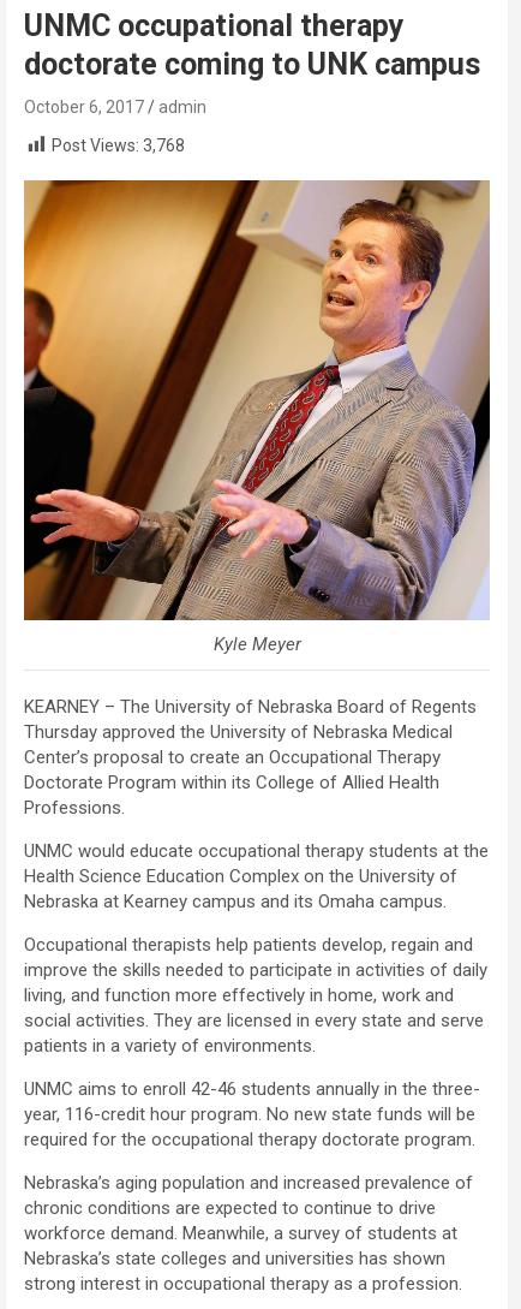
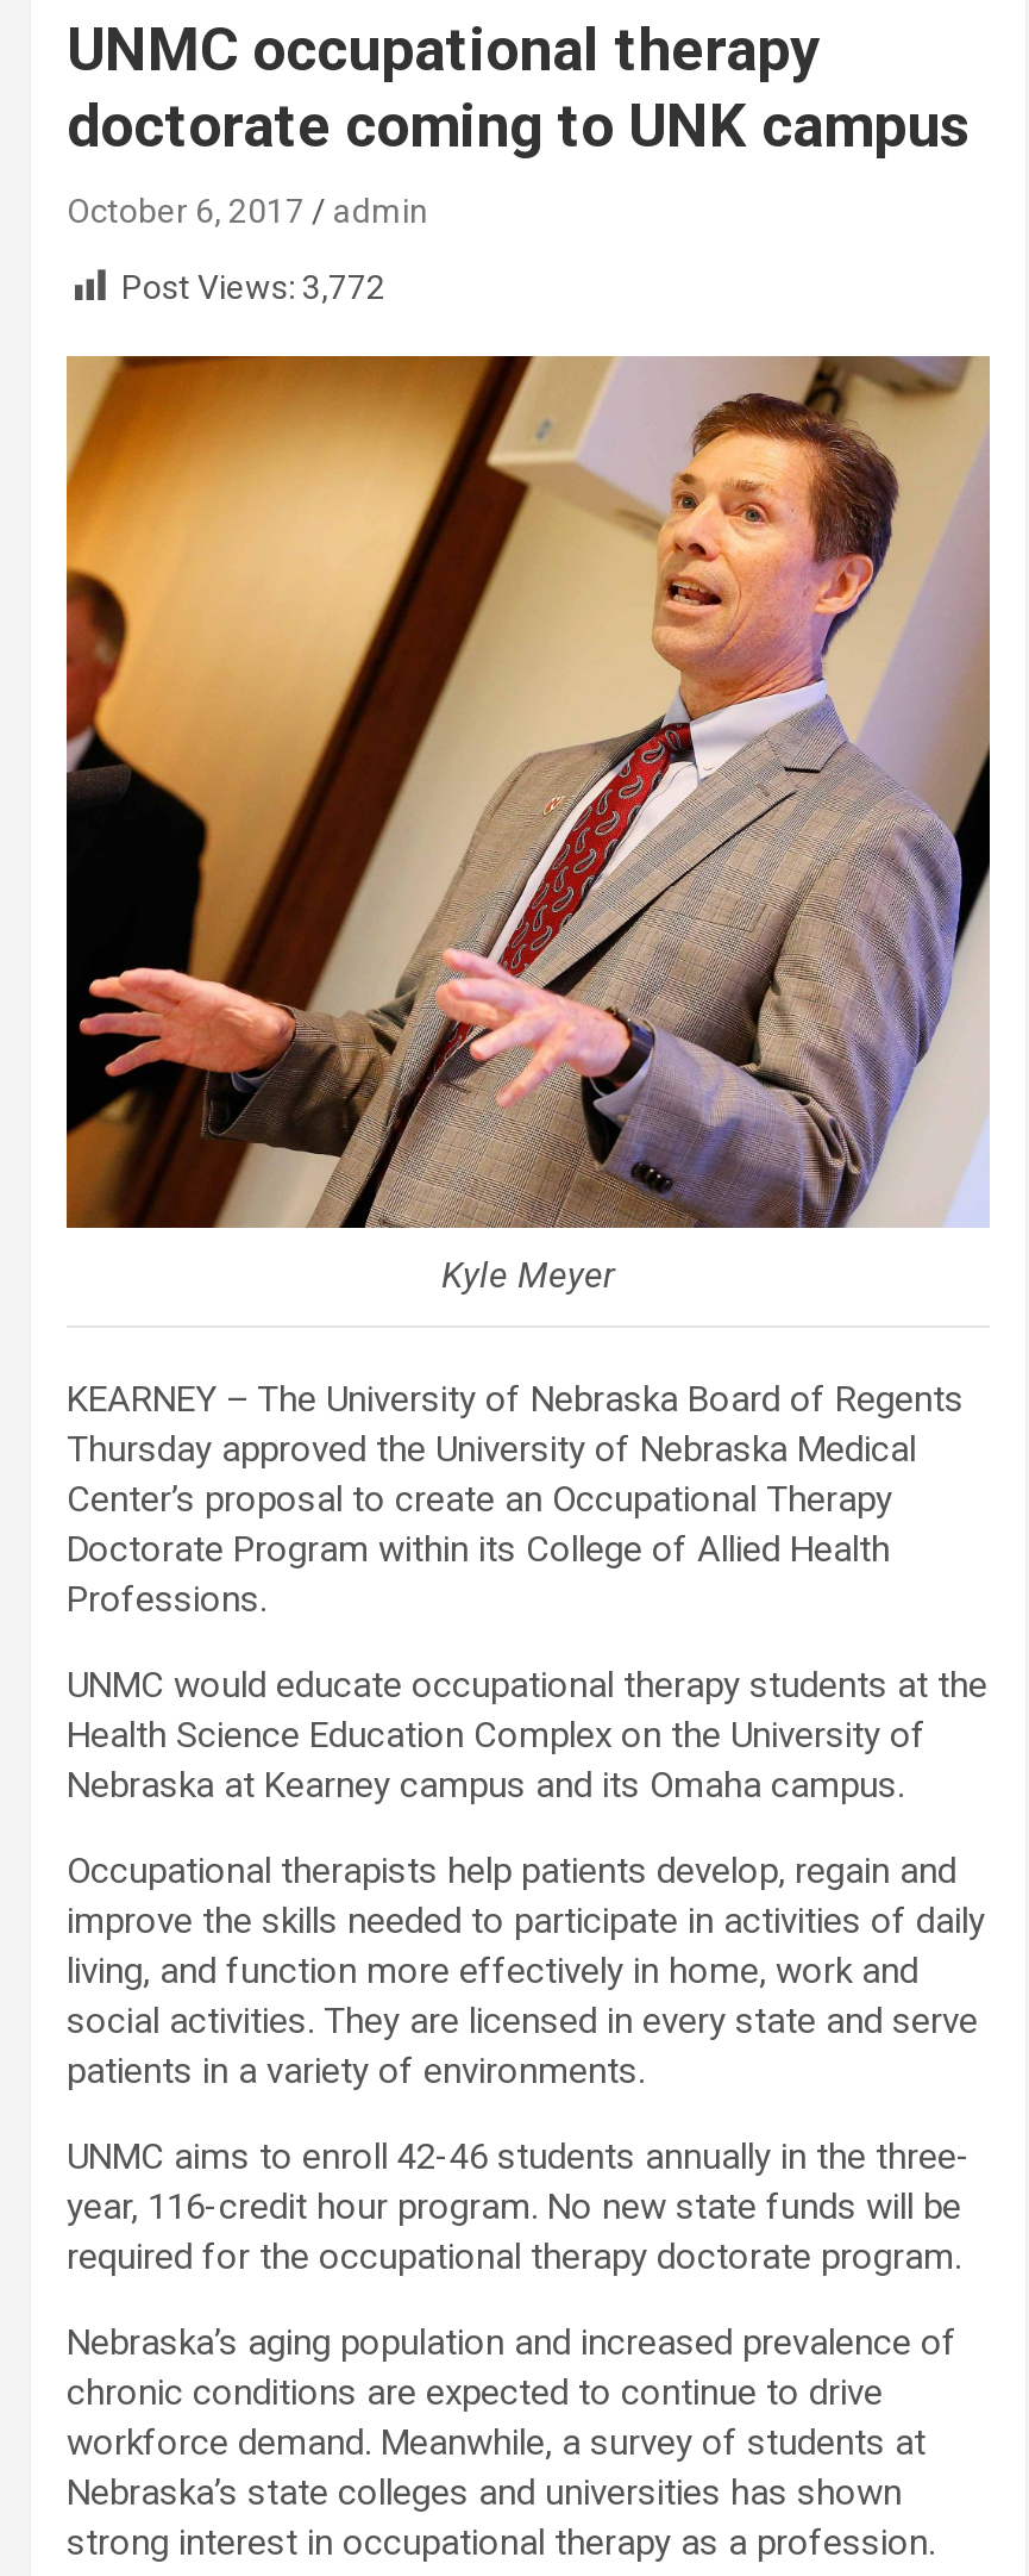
[52,136,185,155] Post Views: 3,768 -> [121,268,385,306] Post Views: 3,772

